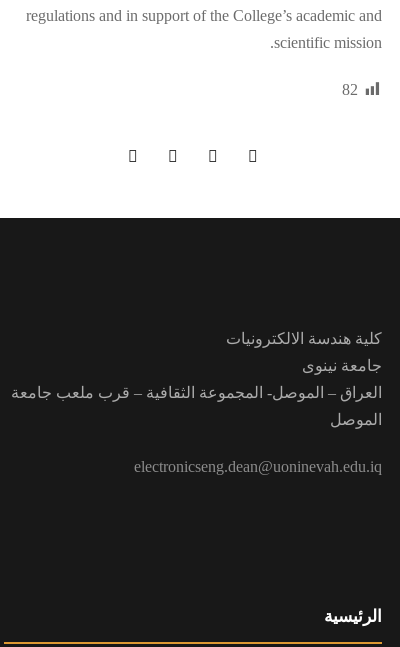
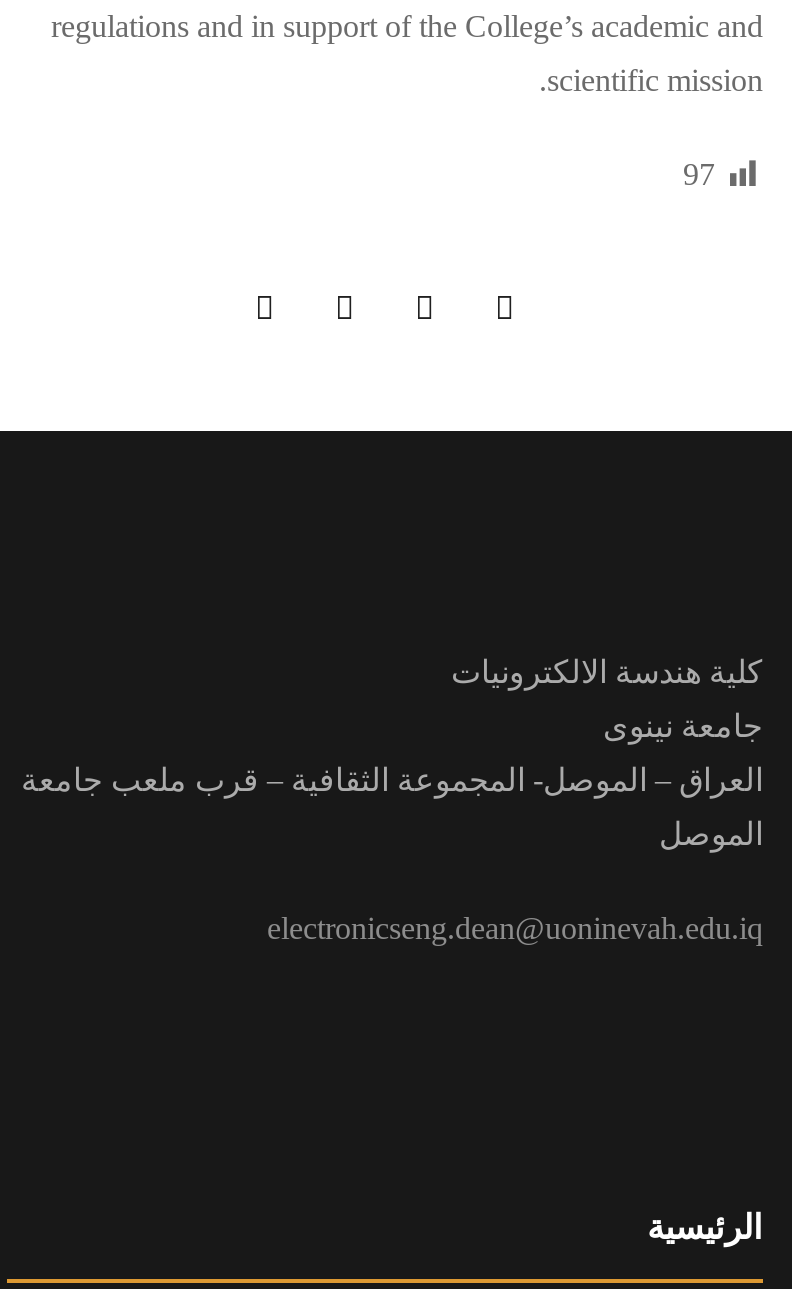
[342,81,358,98] 82 -> [683,157,715,191] 97

